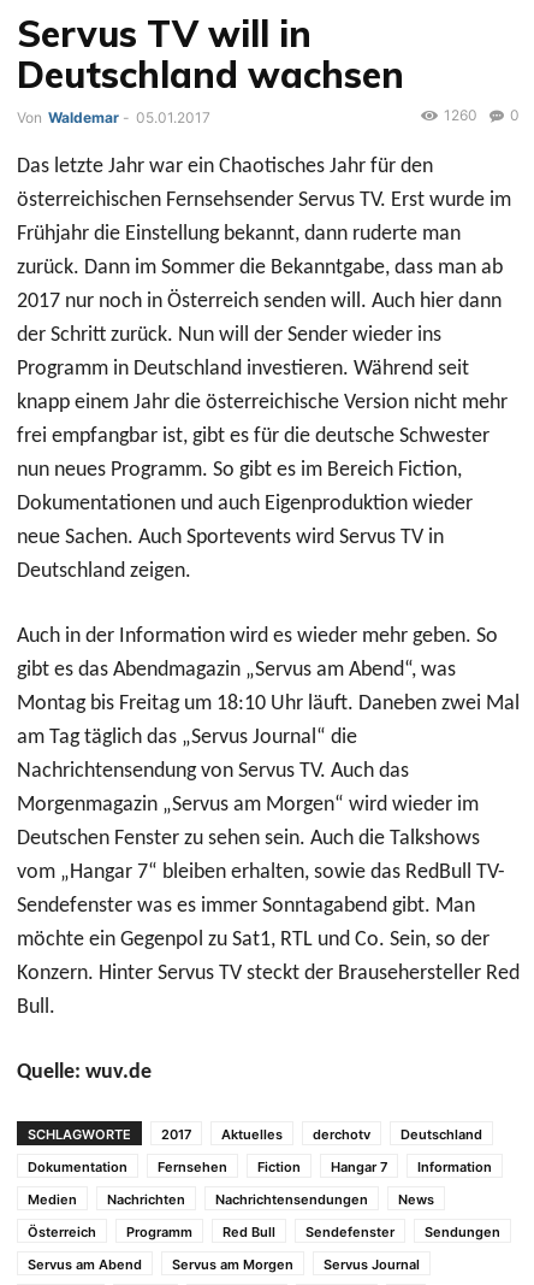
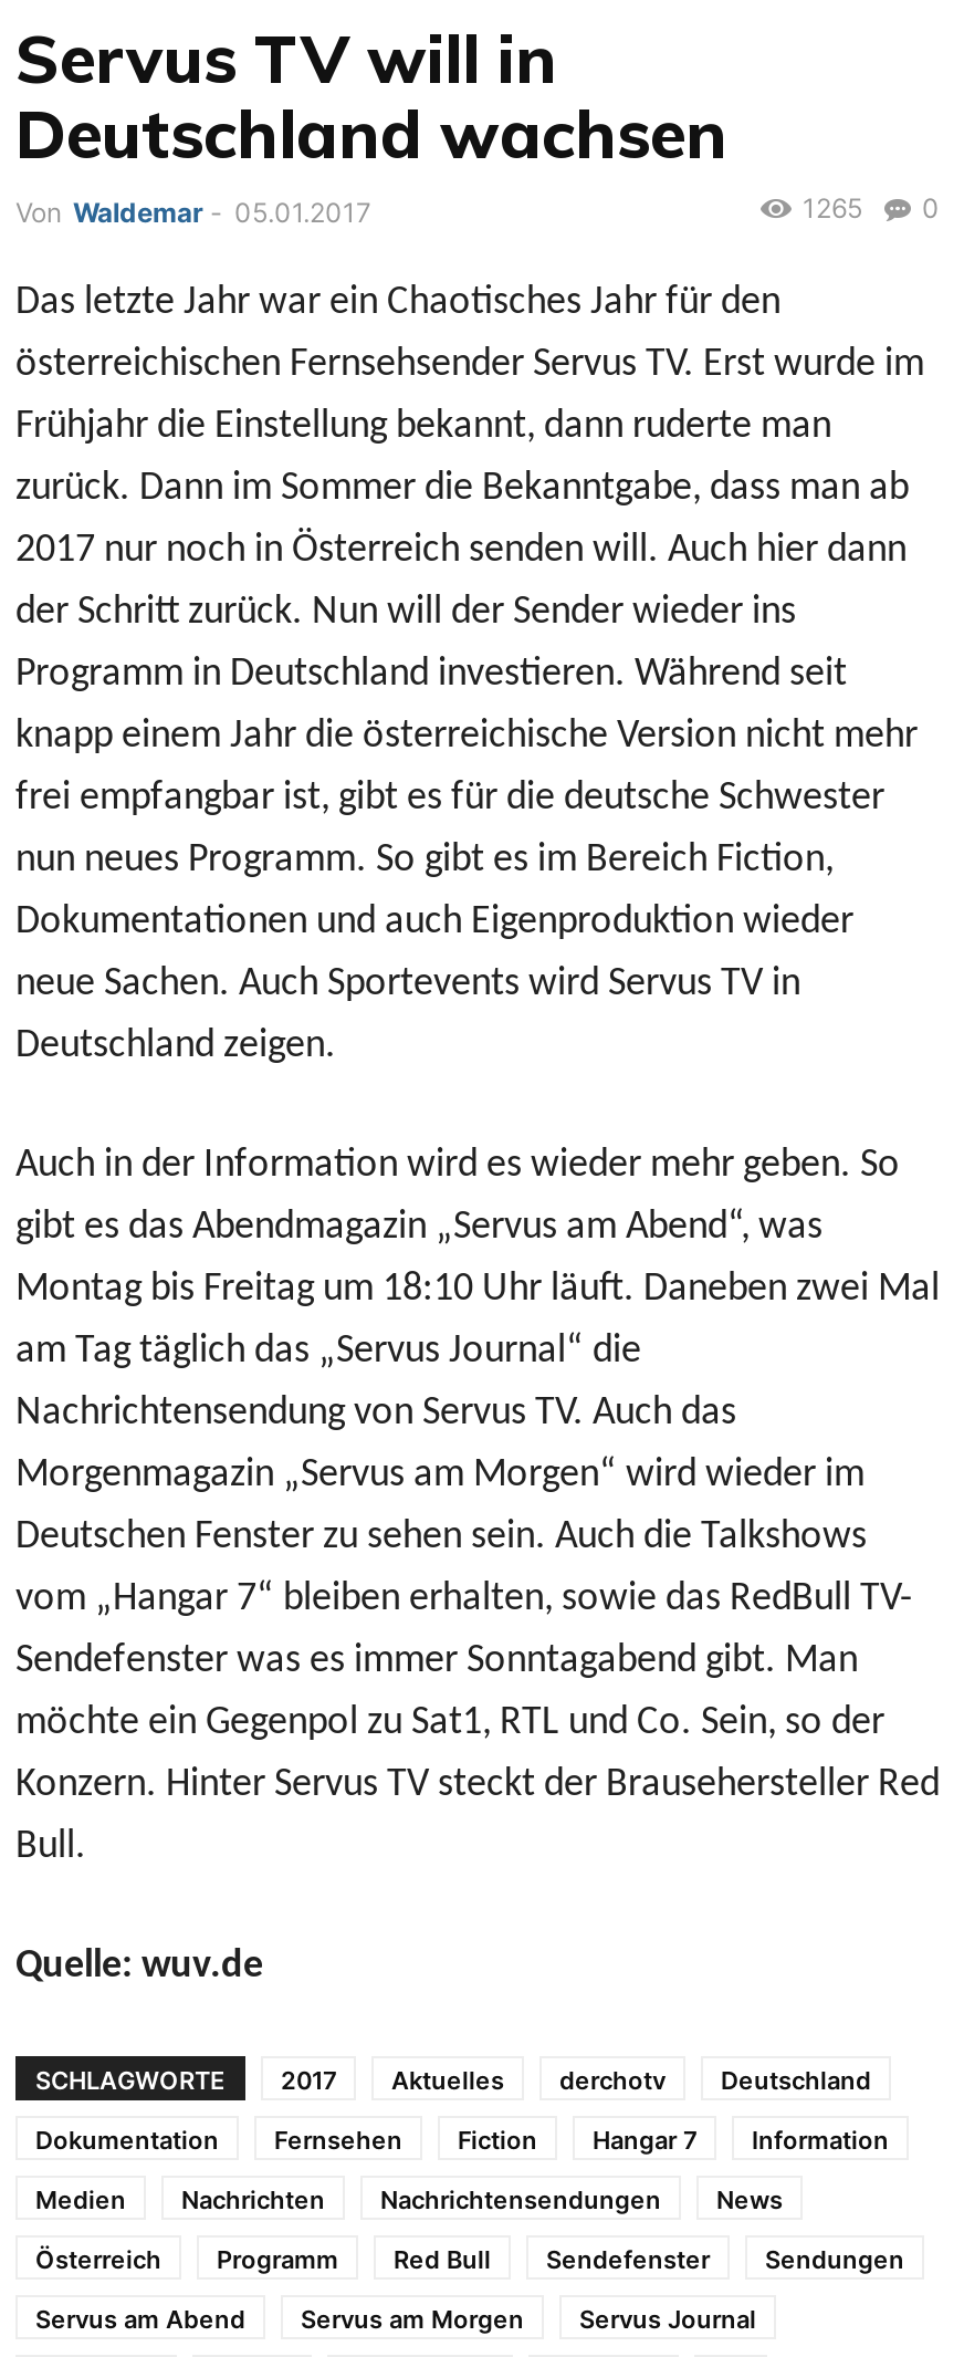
[444,106,520,124] 1260 0 -> [803,191,940,225] 1265 0

